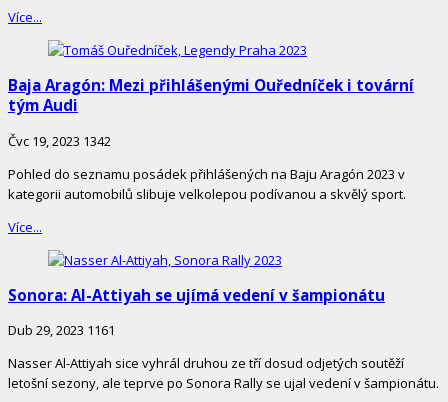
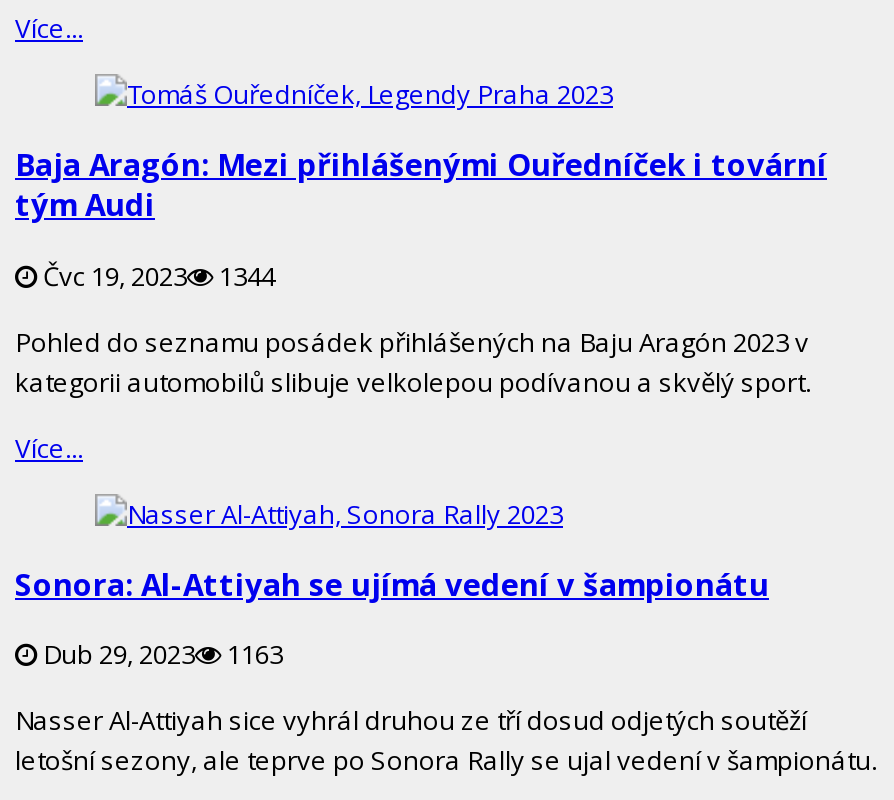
[8,132,111,150] Čvc 19, 2023 1342 -> [37,257,275,293] Čvc 19, 2023 | 1344
[8,321,115,339] Dub 29, 2023 1161 -> [37,636,283,672] Dub 29, 2023 | 1163

